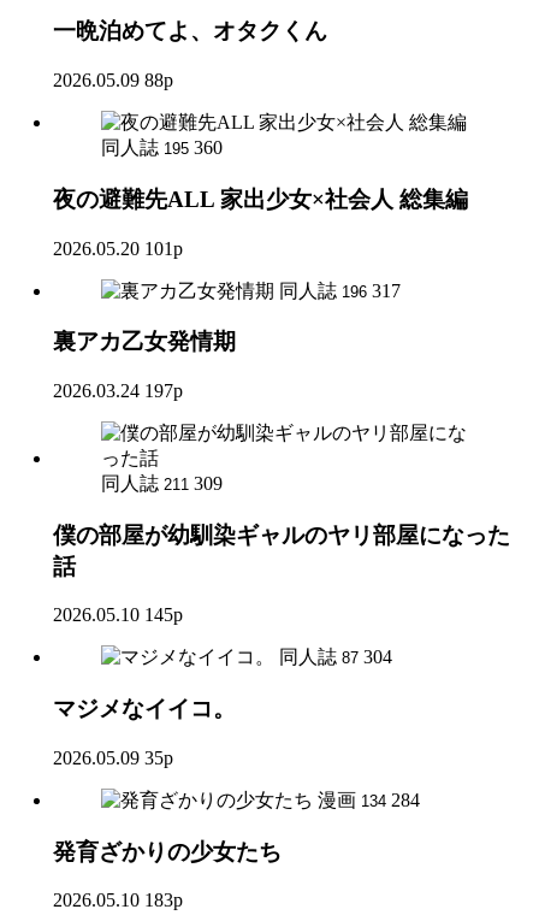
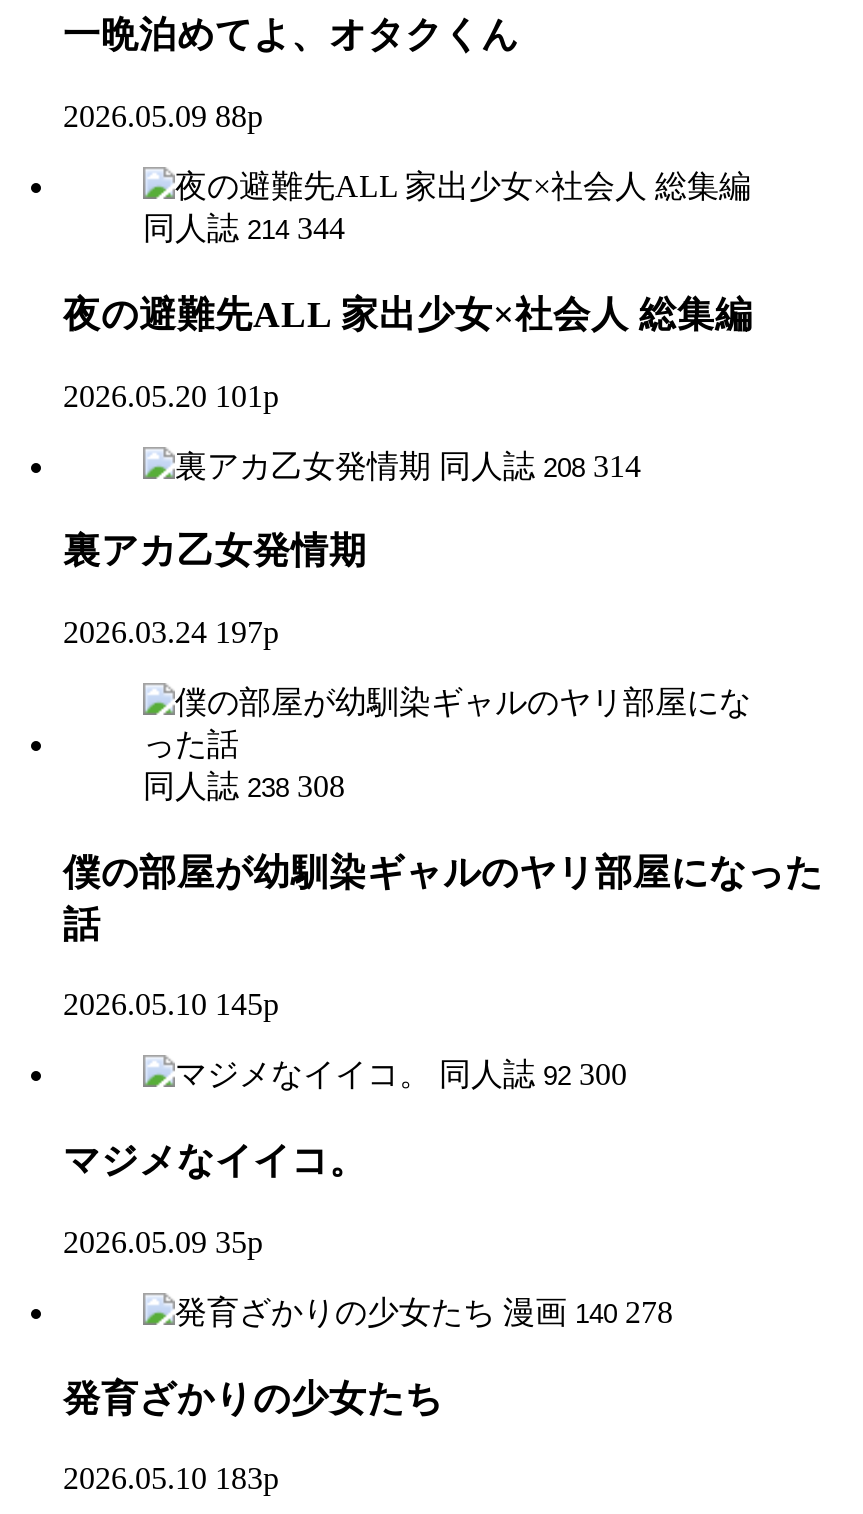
[101,137,223,158] 同人誌 195 360 -> [143,211,345,245] 同人誌 214 344
[279,280,401,300] 同人誌 196 317 -> [439,448,641,482] 同人誌 208 314
[101,473,223,493] 同人誌 211 309 -> [143,769,345,803] 同人誌 238 308
[279,647,392,667] 同人誌 87 304 -> [439,1058,627,1092] 同人誌 92 300
[318,790,420,810] 漫画 134 284 -> [503,1295,673,1329] 漫画 140 278

